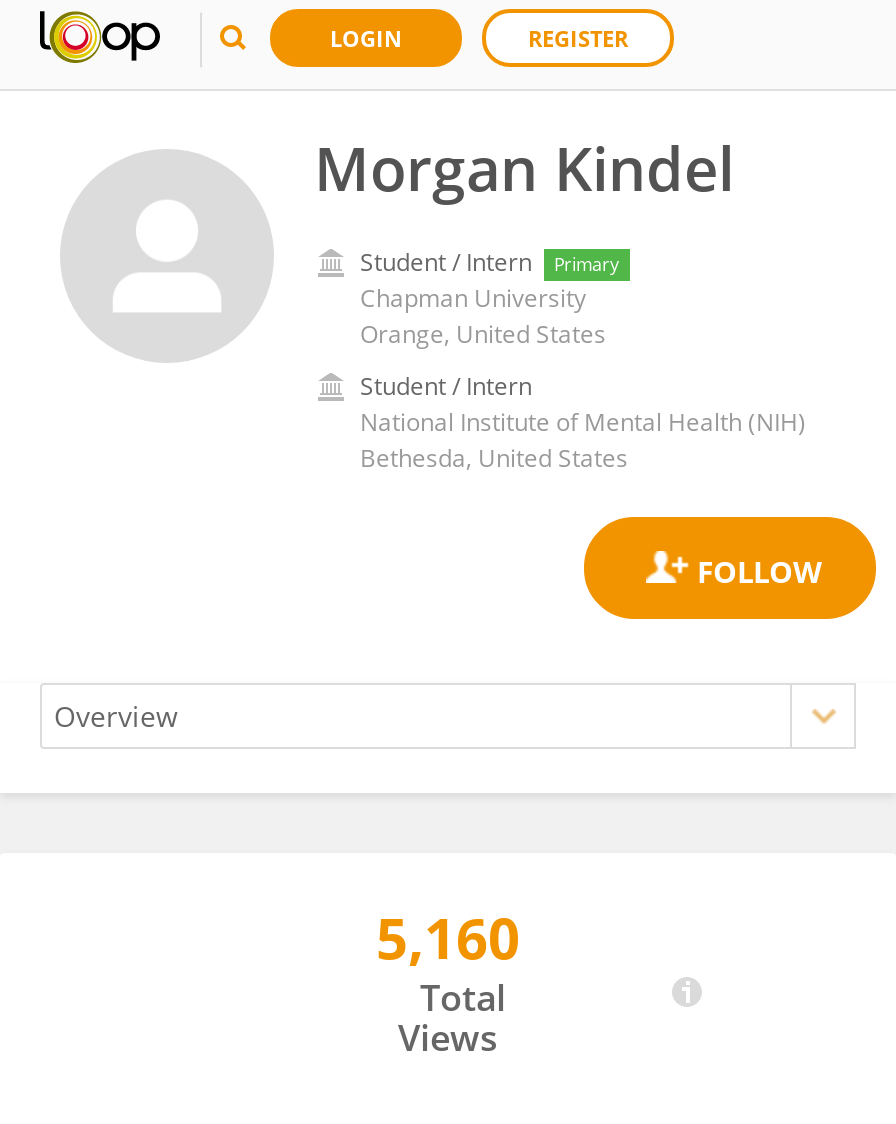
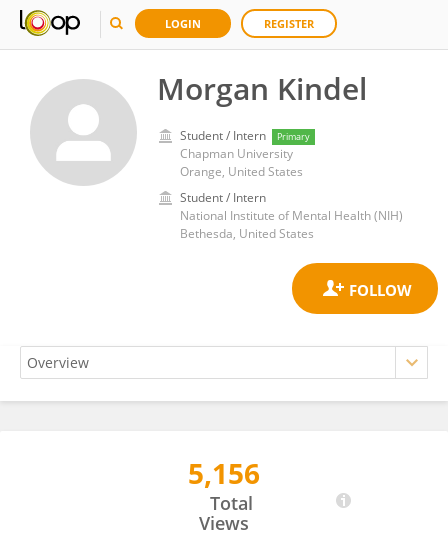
[376,899,520,975] 5,160 -> [188,454,260,492] 5,156

